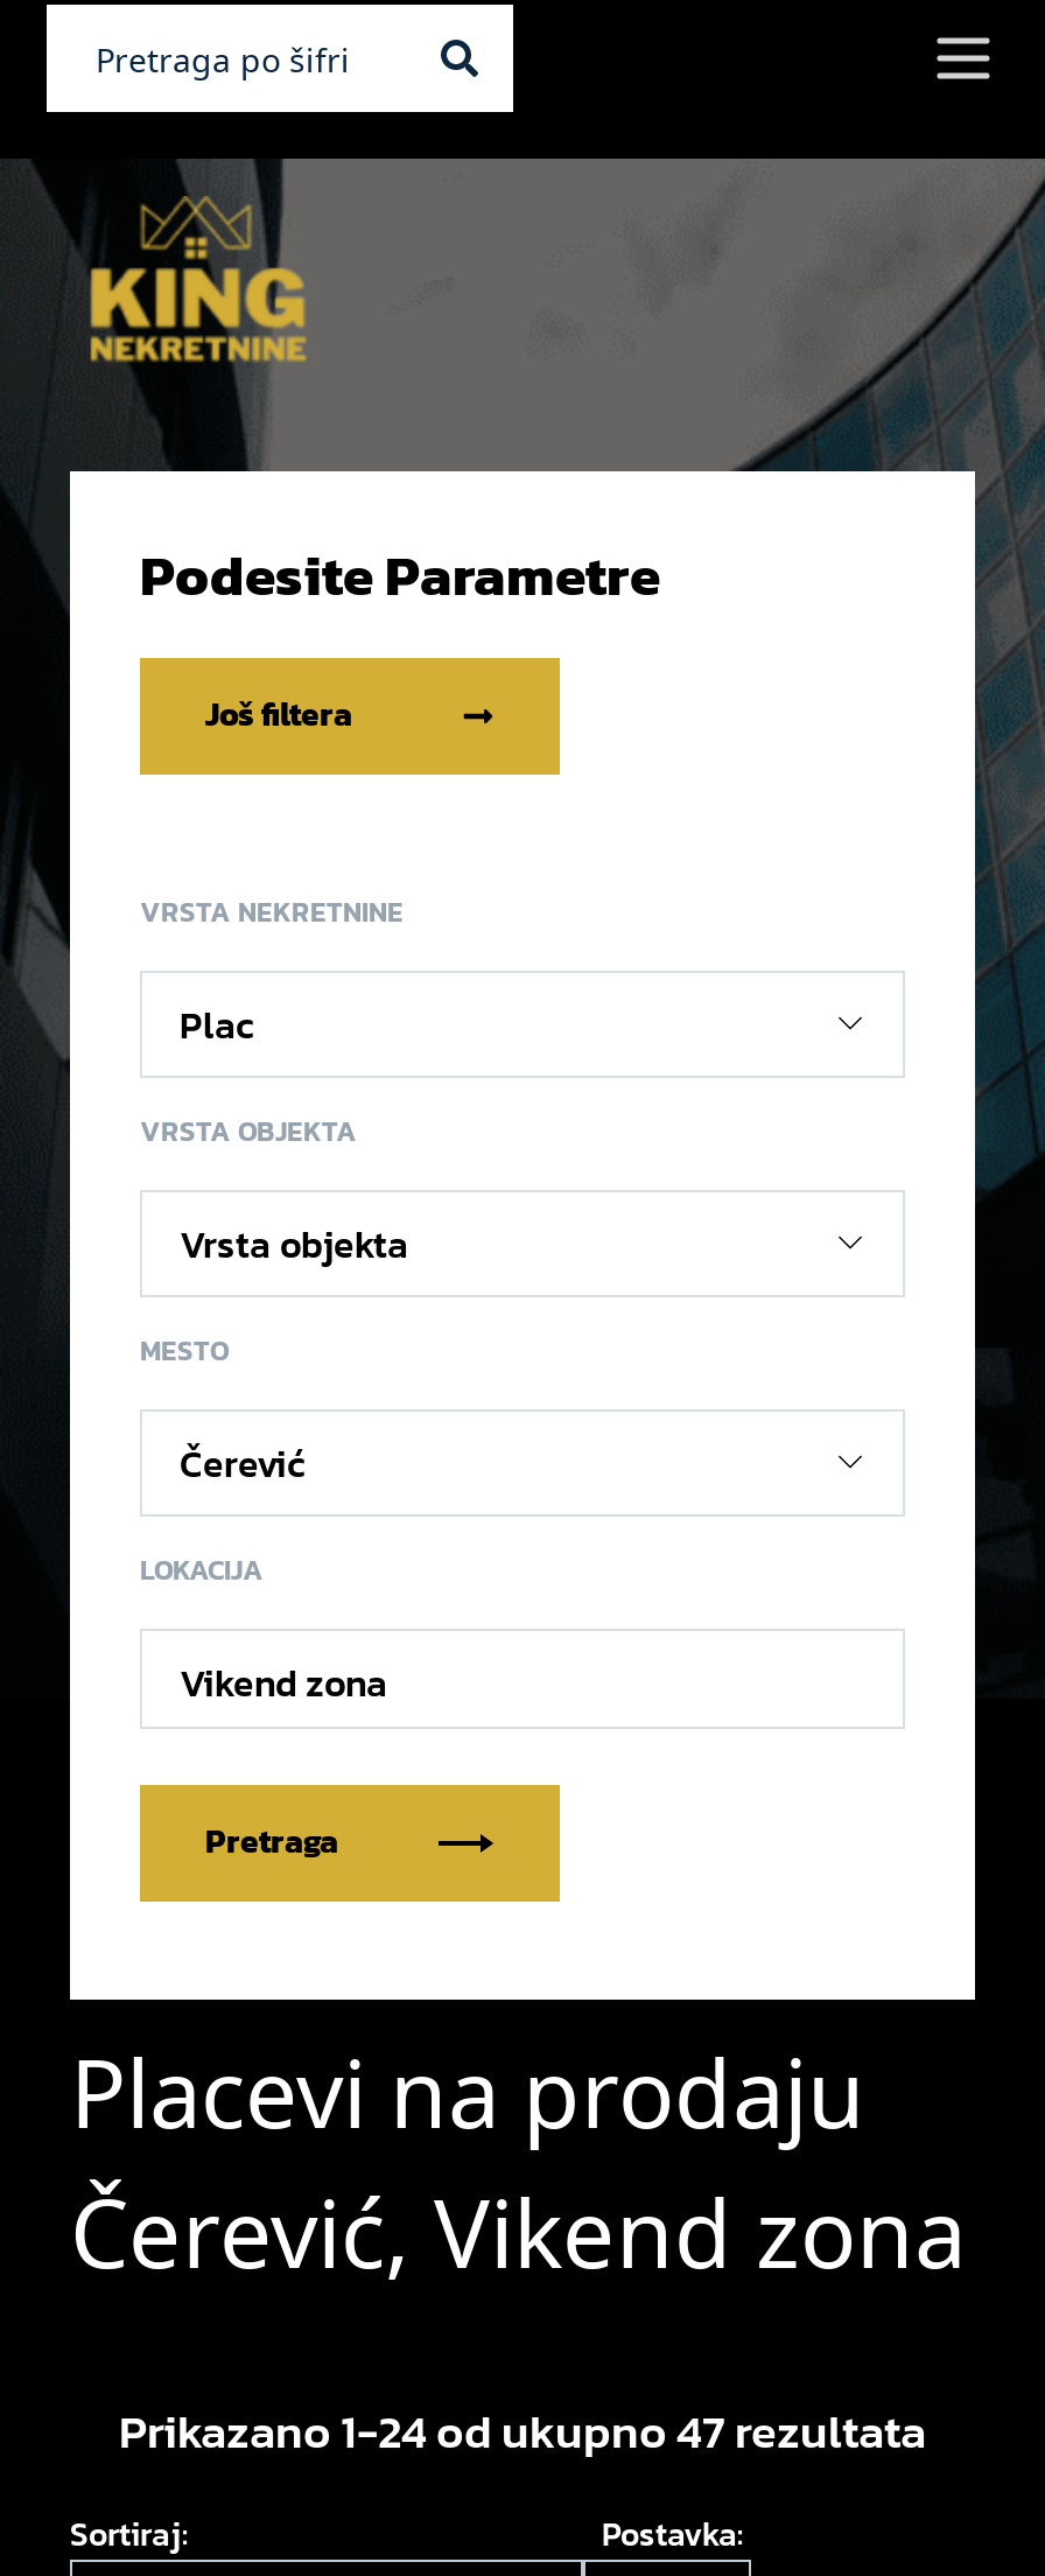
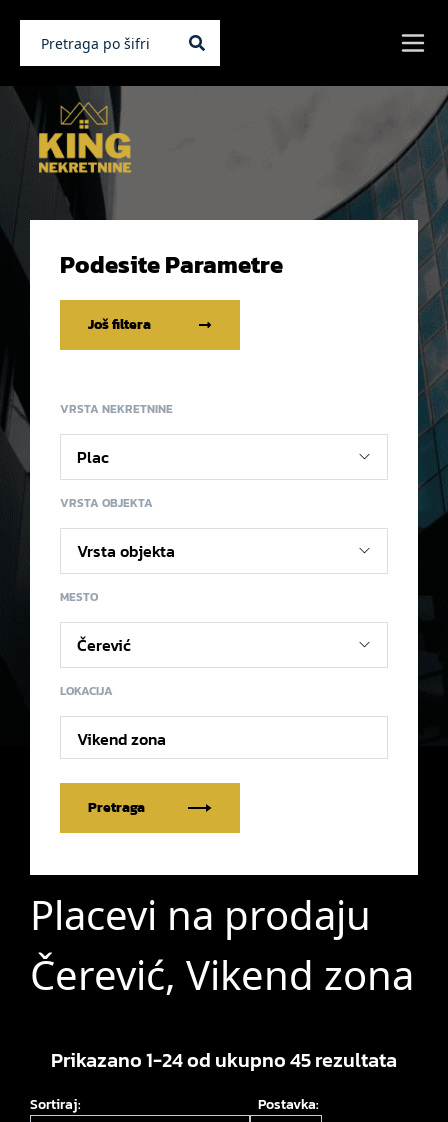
[119,2396,926,2466] Prikazano 1-24 od ukupno 47 rezultata -> [51,1045,397,1075] Prikazano 1-24 od ukupno 45 rezultata

